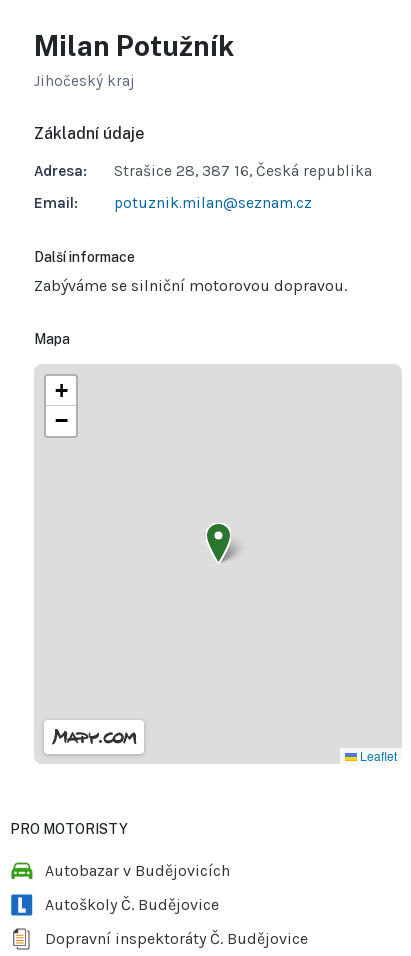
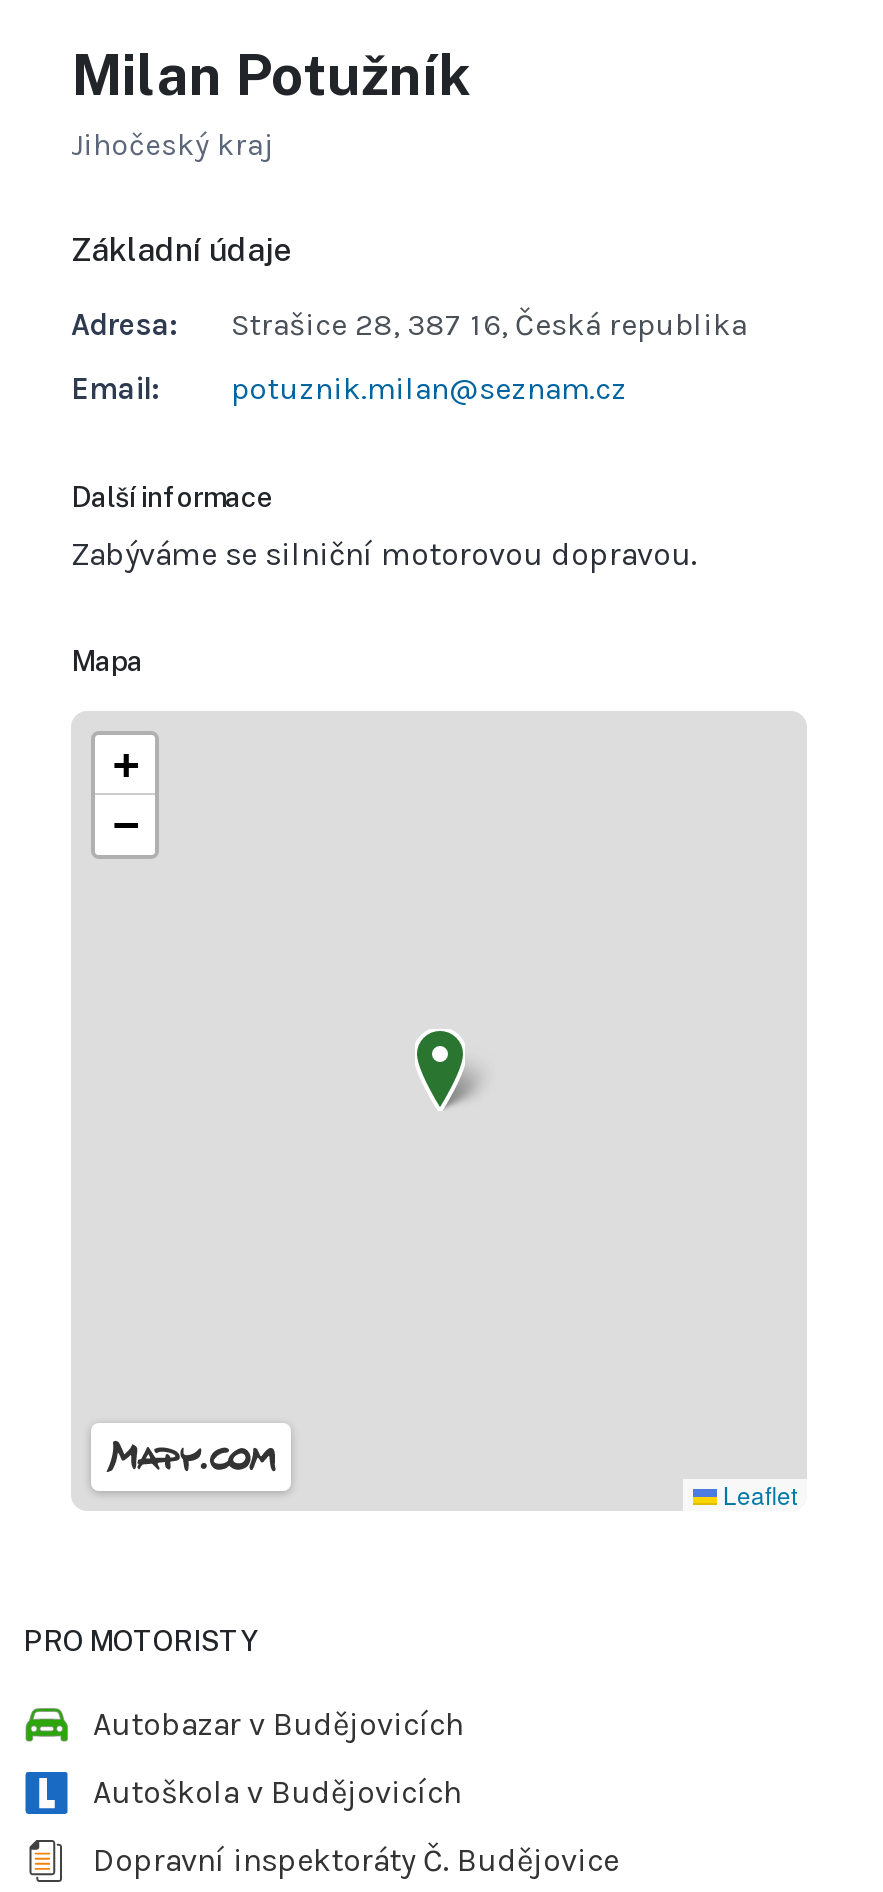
[45,895,219,914] Autoškoly Č. Budějovice -> [93,1773,461,1811] Autoškola v Budějovicích

